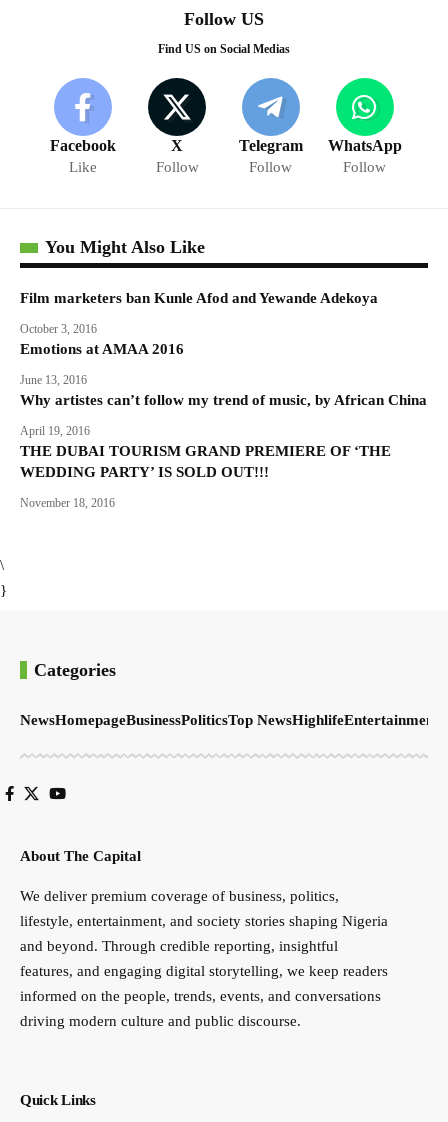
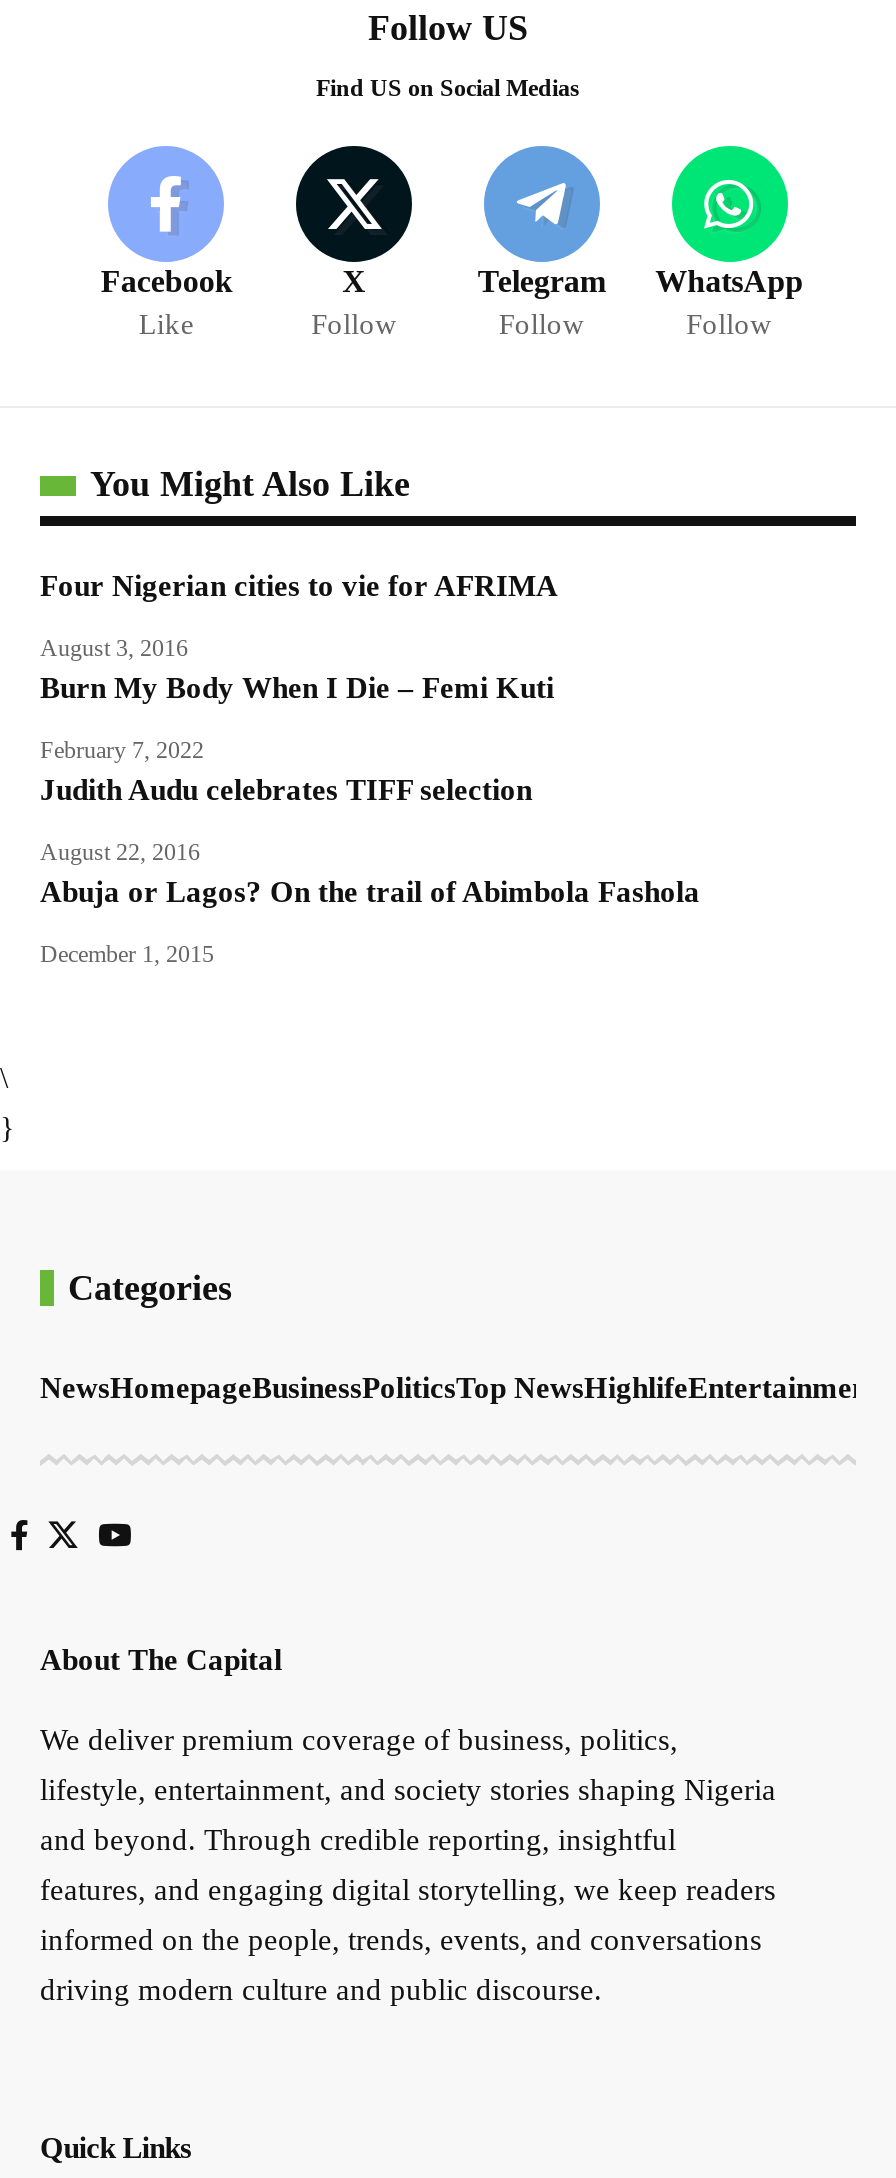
[20,290,378,306] Film marketers ban Kunle Afod and Yewande Adekoya -> [40,571,558,603] Four Nigerian cities to vie for AFRIMA
[20,322,184,357] October 3, 2016 | Emotions at AMAA 2016 -> [40,635,554,705] August 3, 2016 | Burn My Body When I Die – Femi Kuti
[20,373,427,408] June 13, 2016 | Why artistes can’t follow my trend of music, by African China -> [40,737,532,807] February 7, 2022 | Judith Audu celebrates TIFF selection
[20,424,391,480] April 19, 2016 | THE DUBAI TOURISM GRAND PREMIERE OF ‘THE | WEDDING PARTY’ IS SOLD OUT!!! -> [40,839,700,909] August 22, 2016 | Abuja or Lagos? On the trail of Abimbola Fashola
[20,496,115,510] November 18, 2016 -> [40,941,214,969] December 1, 2015

